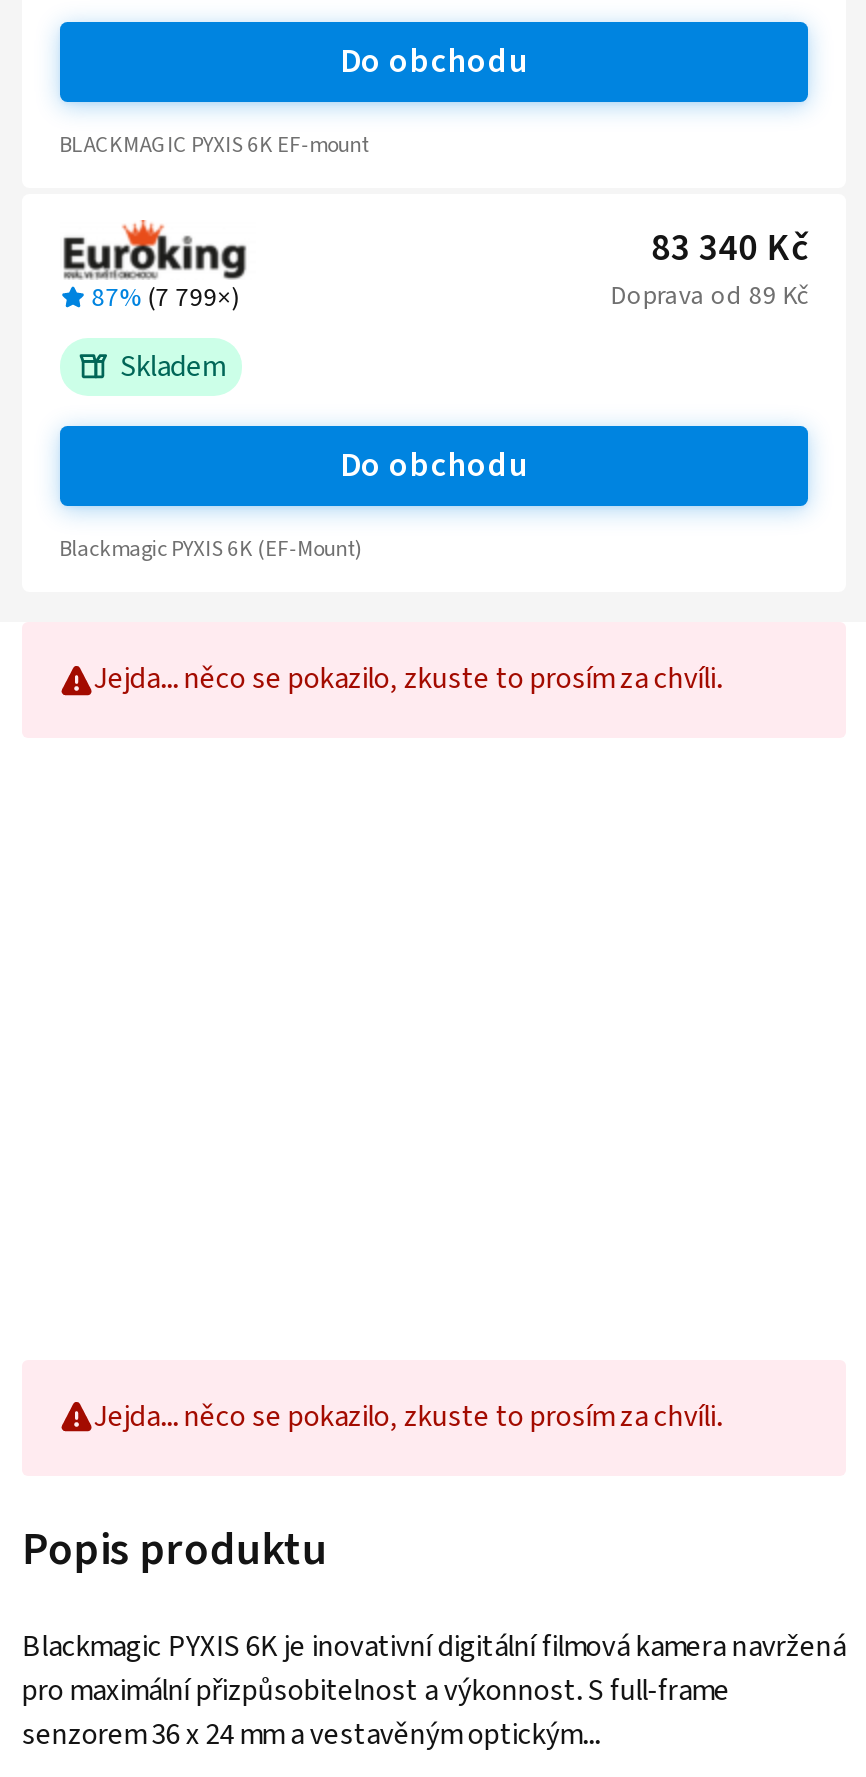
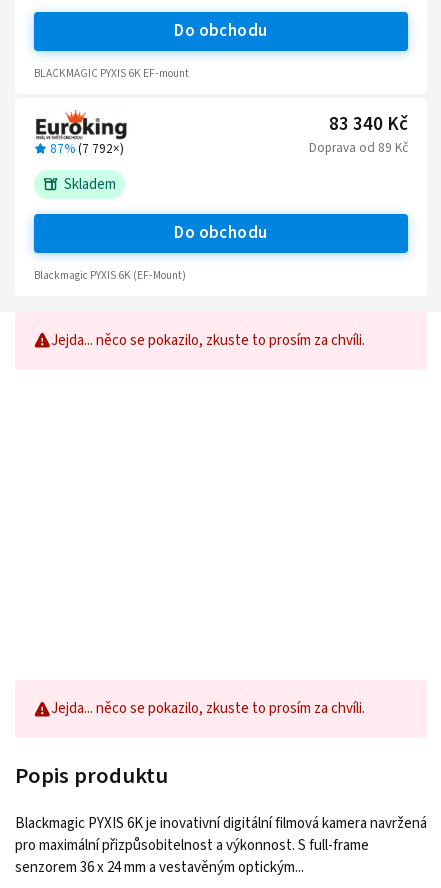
[92,279,240,315] 87%(7 799×) -> [50,140,124,158] 87%(7 792×)

